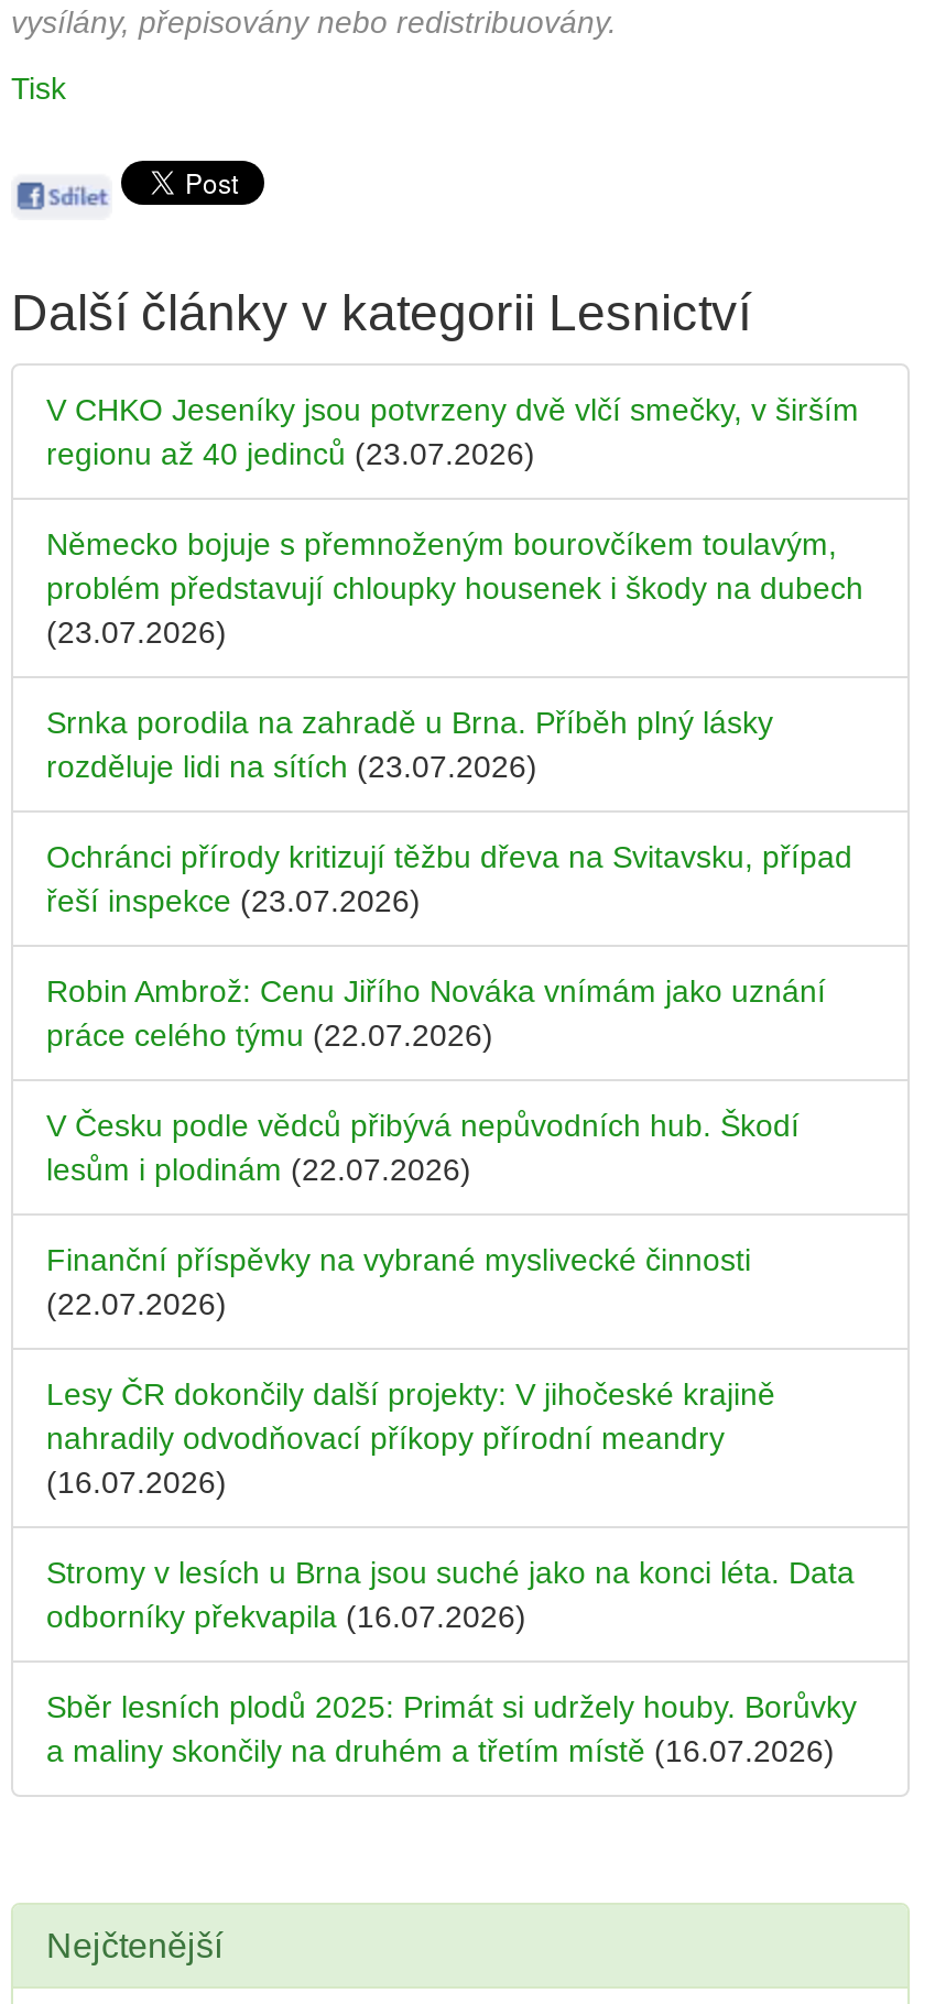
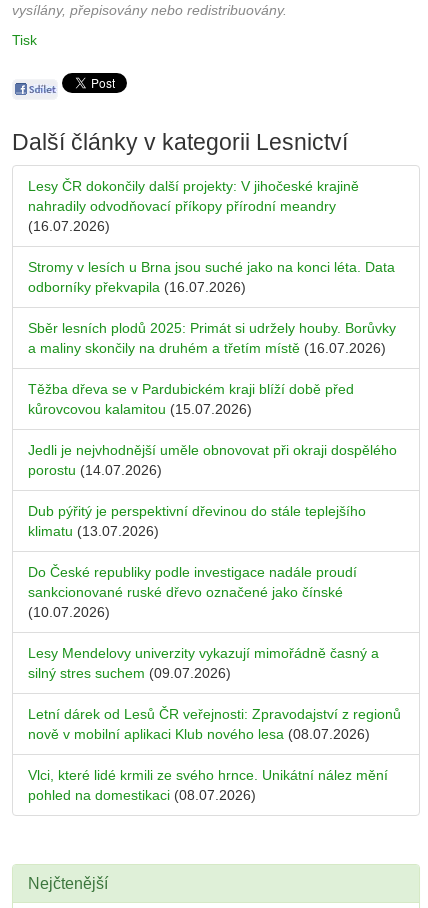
[46,393,863,1322] V CHKO Jeseníky jsou potvrzeny dvě vlčí smečky, v širším | regionu až 40 jedinců (23.07.2026) | Německo bojuje s přemnoženým bourovčíkem toulavým, | problém představují chloupky housenek i škody na dubech | (23.07.2026) | Srnka porodila na zahradě u Brna. Příběh plný lásky | rozděluje lidi na sítích (23.07.2026) | Ochránci přírody kritizují těžbu dřeva na Svitavsku, případ | řeší inspekce (23.07.2026) | Robin Ambrož: Cenu Jiřího Nováka vnímám jako uznání | práce celého týmu (22.07.2026) | V Česku podle vědců přibývá nepůvodních hub. Škodí | lesům i plodinám (22.07.2026) | Finanční příspěvky na vybrané myslivecké činnosti | (22.07.2026) -> none
moved [46,1377,857,1769] -> [28,178,396,356]: Lesy ČR dokončily další projekty: V jihočeské krajině | nahradily odvodňovací příkopy přírodní meandry | (16.07.2026) | Stromy v lesích u Brna jsou suché jako na konci léta. Data | odborníky překvapila (16.07.2026) | Sběr lesních plodů 2025: Primát si udržely houby. Borůvky | a maliny skončily na druhém a třetím místě (16.07.2026)
none -> [28,381,401,803] Těžba dřeva se v Pardubickém kraji blíží době před | kůrovcovou kalamitou (15.07.2026) | Jedli je nejvhodnější uměle obnovovat při okraji dospělého | porostu (14.07.2026) | Dub pýřitý je perspektivní dřevinou do stále teplejšího | klimatu (13.07.2026) | Do České republiky podle investigace nadále proudí | sankcionované ruské dřevo označené jako čínské | (10.07.2026) | Lesy Mendelovy univerzity vykazují mimořádně časný a | silný stres suchem (09.07.2026) | Letní dárek od Lesů ČR veřejnosti: Zpravodajství z regionů | nově v mobilní aplikaci Klub nového lesa (08.07.2026) | Vlci, které lidé krmili ze svého hrnce. Unikátní nález mění | pohled na domestikaci (08.07.2026)

